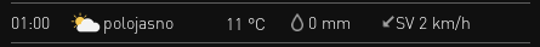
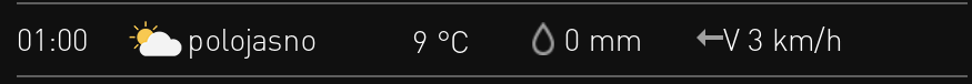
[226,12,266,34] 11 °C -> [412,19,470,59] 9 °C
[396,11,471,32] SV 2 km/h -> [723,17,843,57] V 3 km/h

